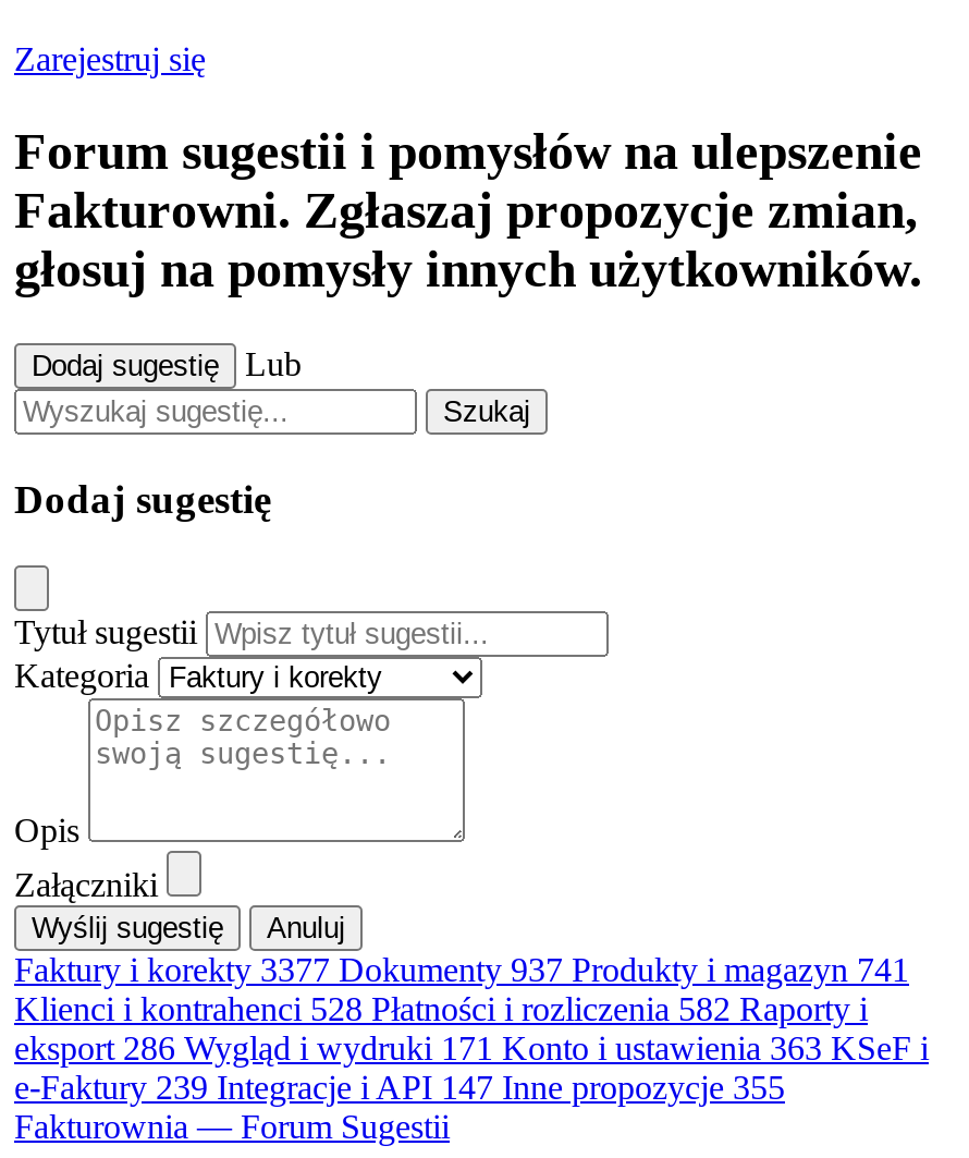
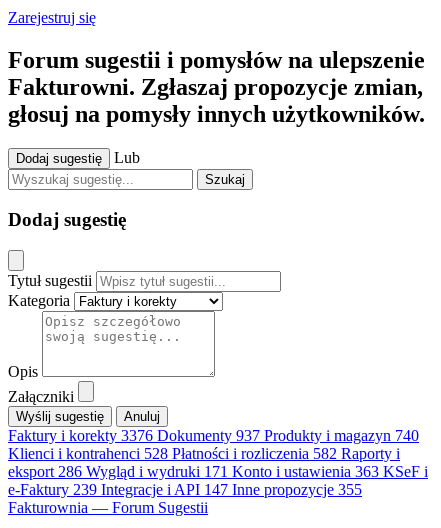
[14,950,909,987] Faktury i korekty3377 Dokumenty 937 Produkty i magazyn 741 -> [8,426,419,443] Faktury i korekty3376 Dokumenty 937 Produkty i magazyn 740

